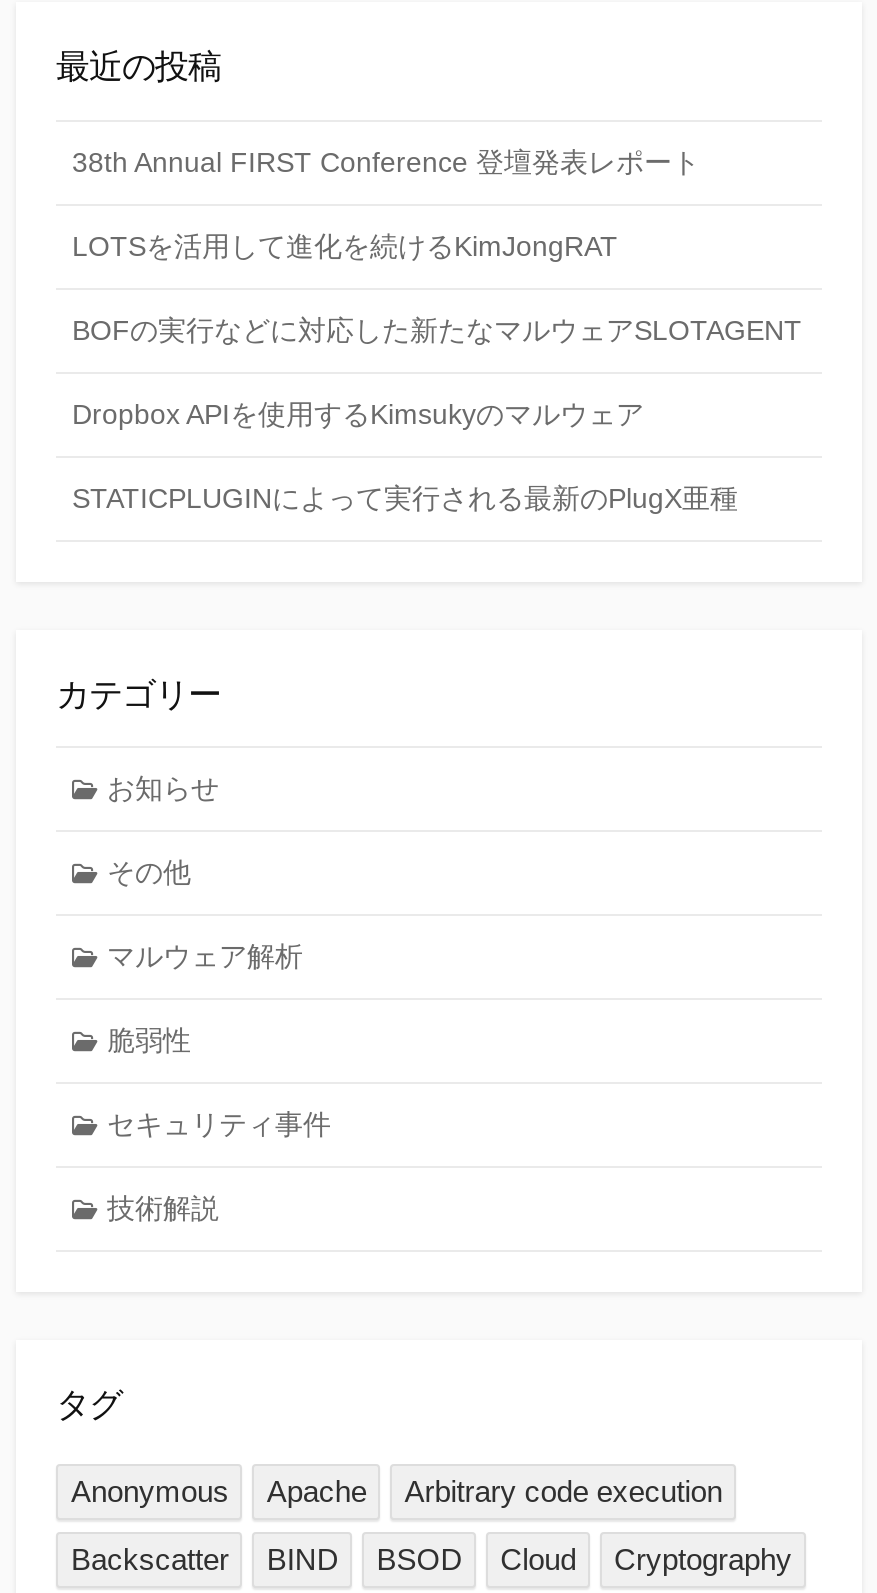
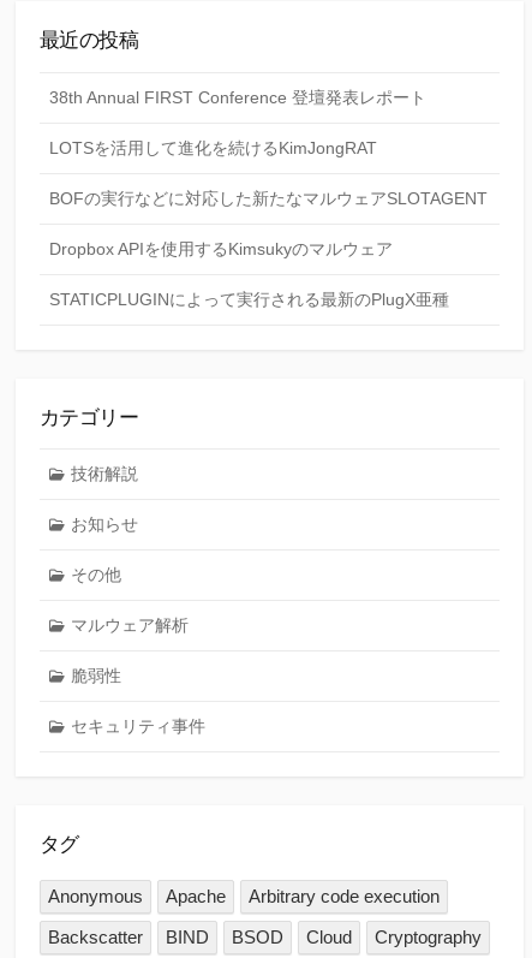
moved [107,772,331,1140] -> [70,515,205,736]: お知らせ | その他 | マルウェア解析 | 脆弱性 | セキュリティ事件
moved [107,1192,219,1224] -> [70,464,138,483]: 技術解説

